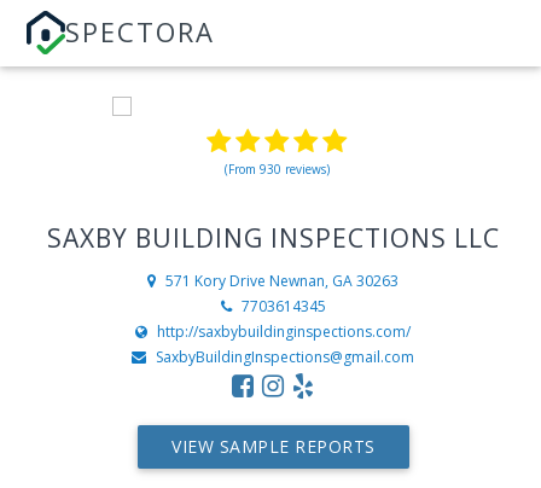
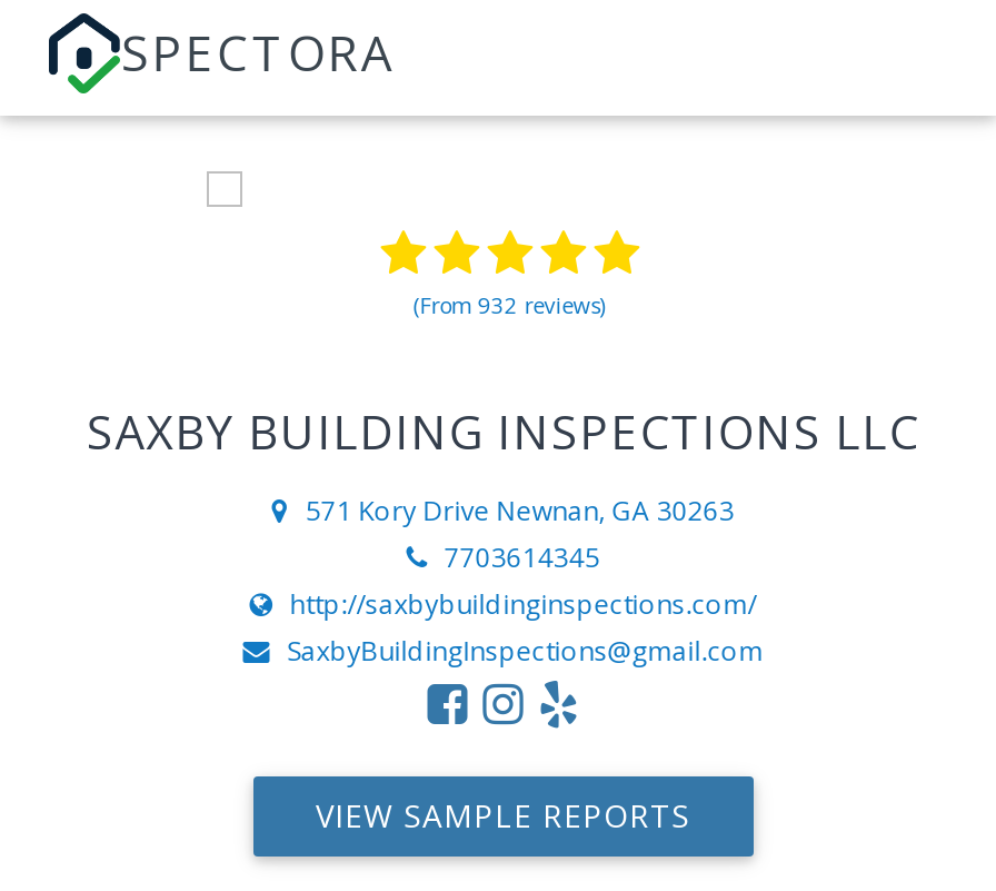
[224,161,329,178] (From 930 reviews) -> [413,289,606,320] (From 932 reviews)

